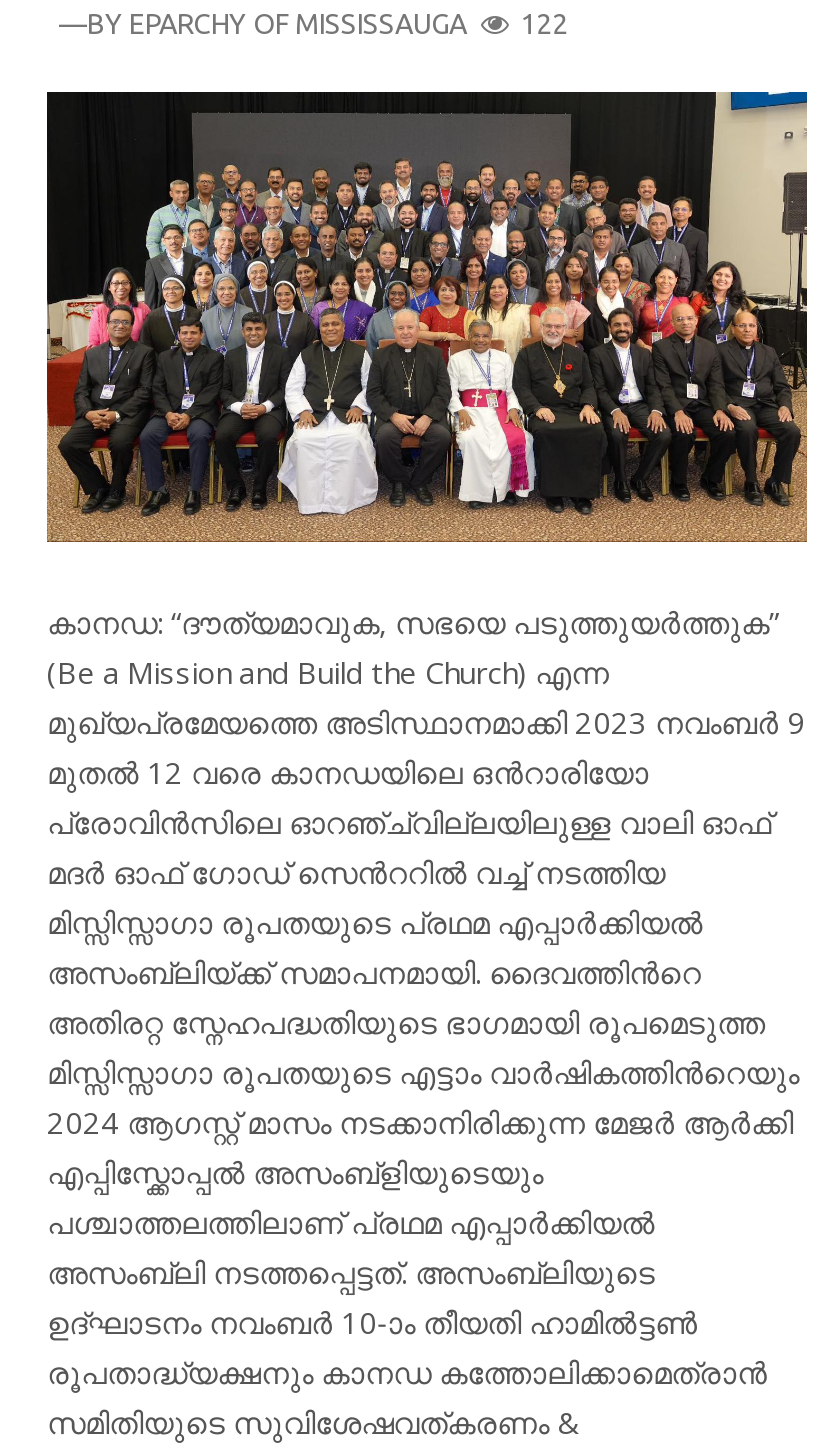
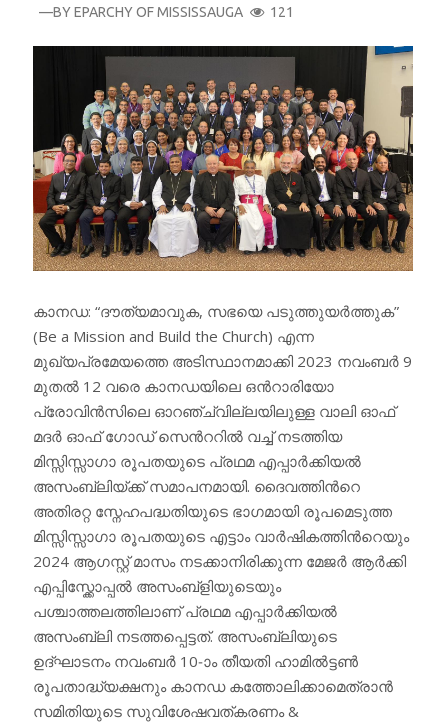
[520,8,568,40] 122 -> [270,4,294,20] 121

